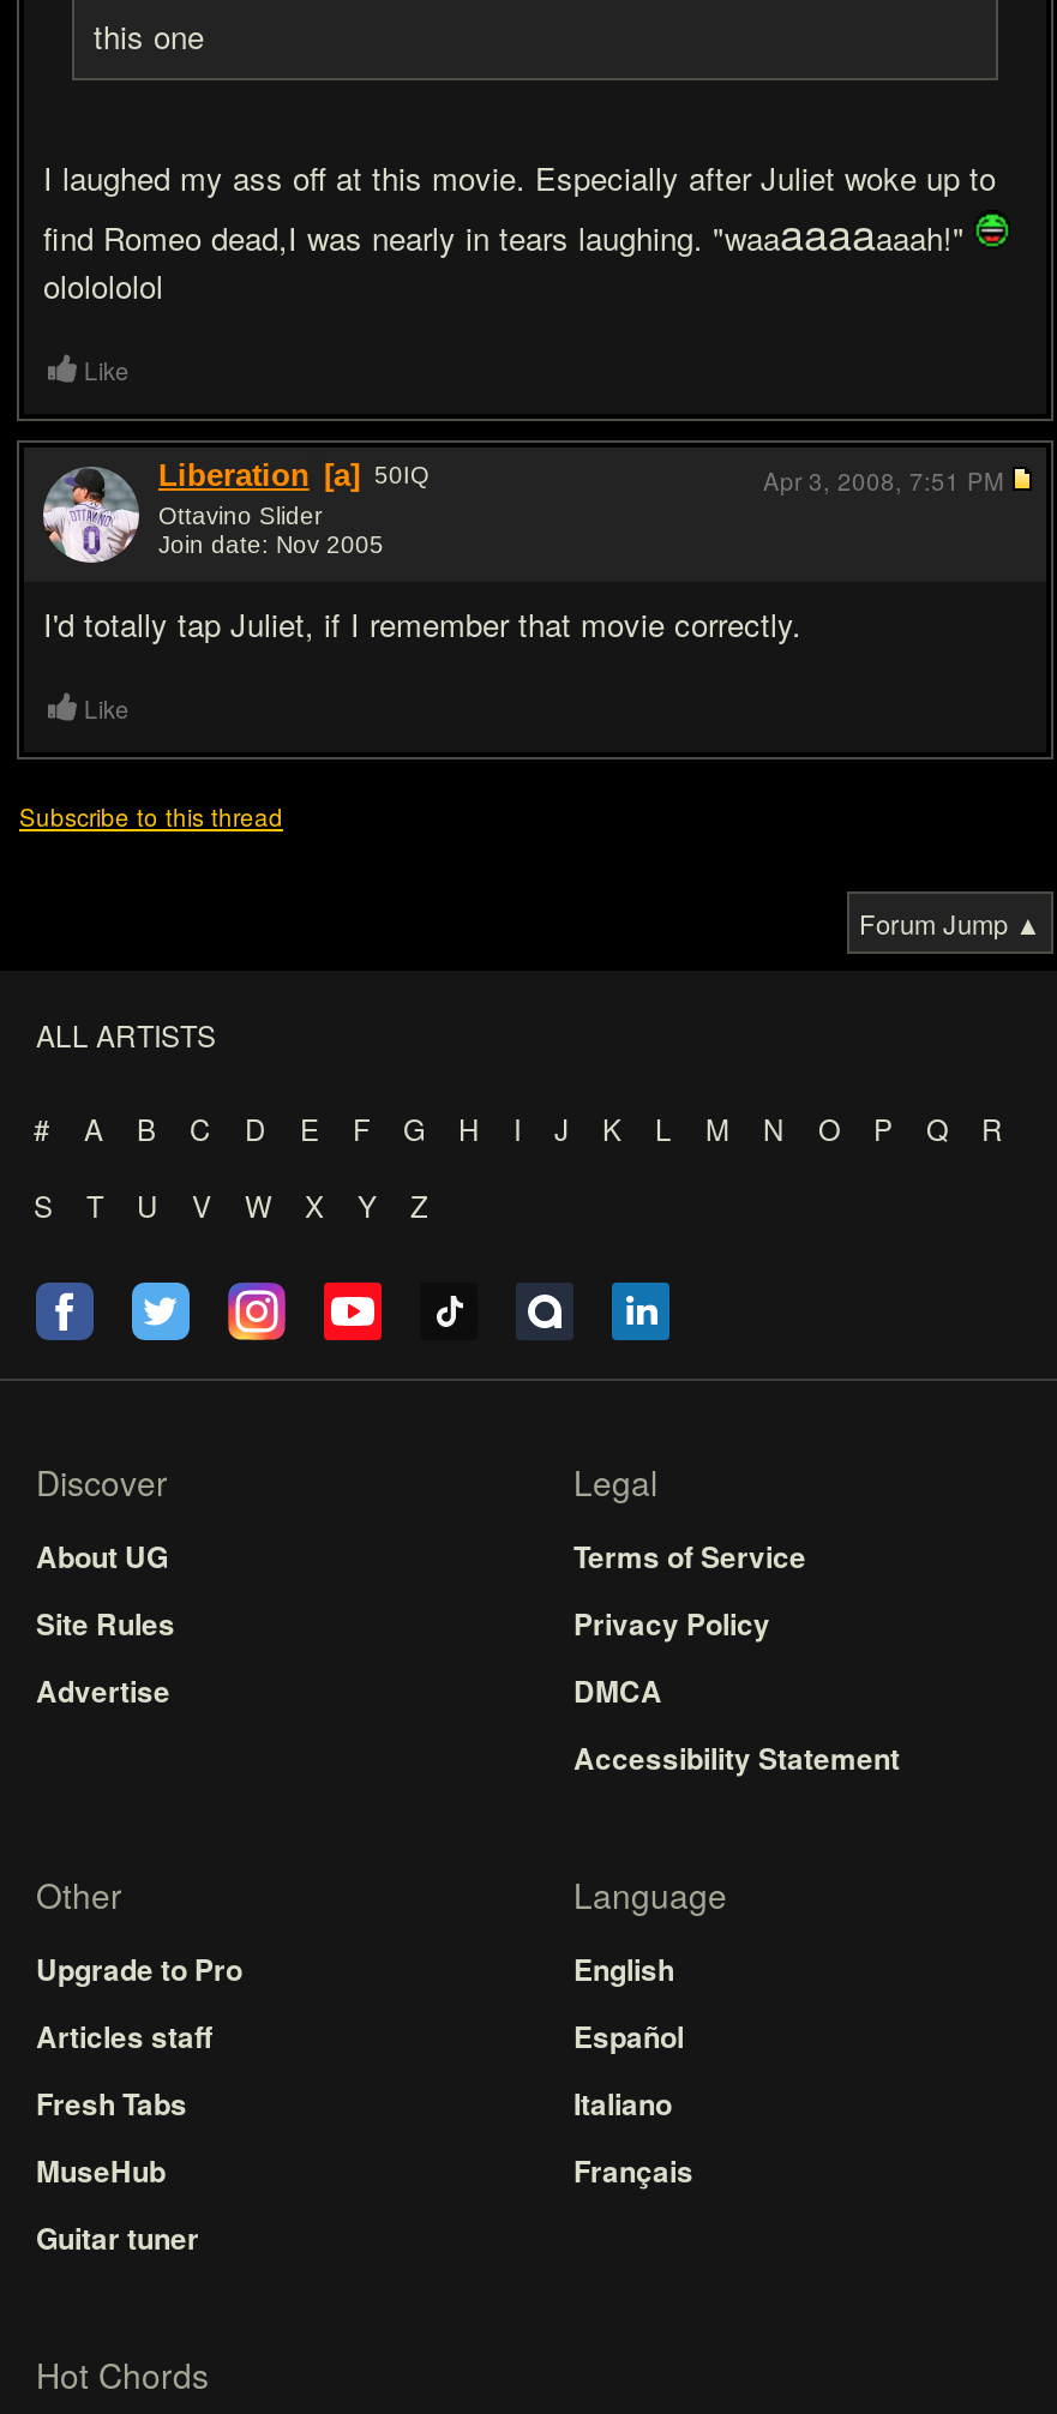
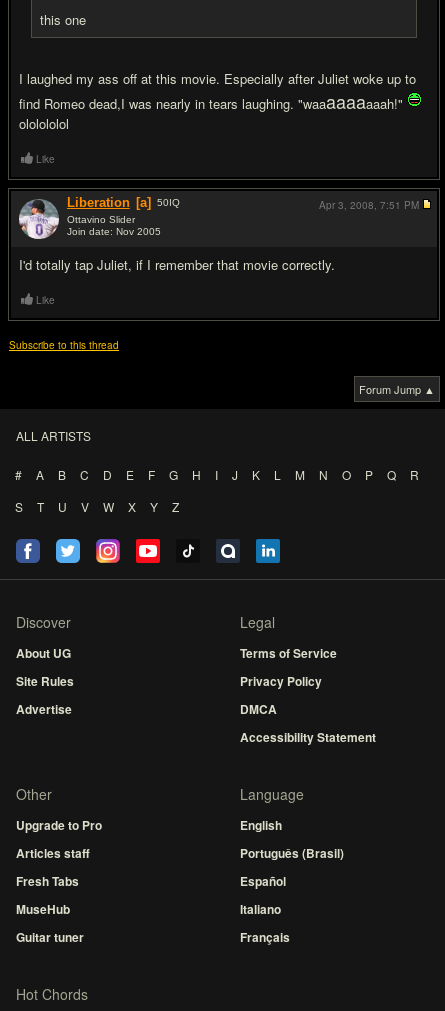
moved [573,2014,693,2192] -> [240,872,290,946]: Español | Italiano | Français
none -> [240,844,344,862] Português (Brasil)

